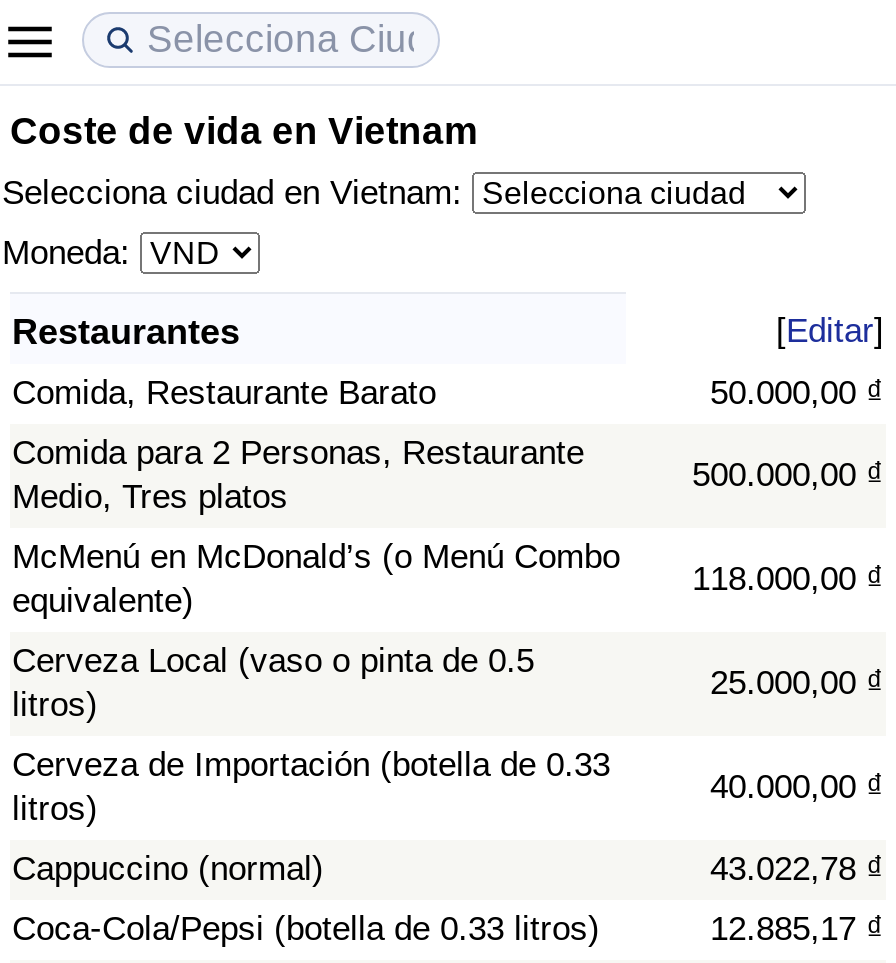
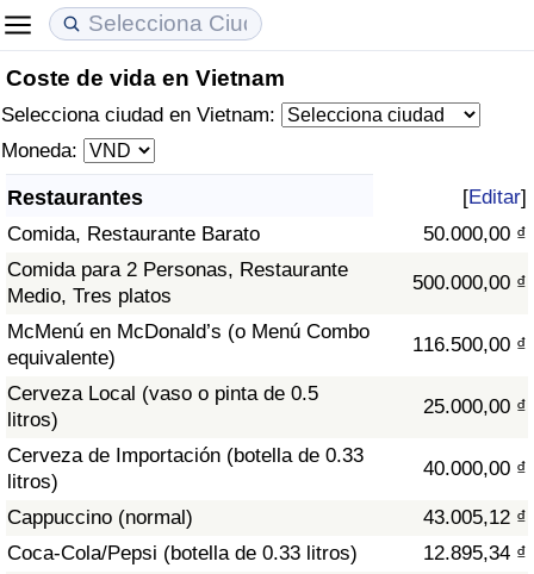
[692,561,884,599] 118.000,00 ₫ -> [412,334,527,357] 116.500,00 ₫
[710,851,884,889] 43.022,78 ₫ -> [423,507,527,529] 43.005,12 ₫
[710,911,884,949] 12.885,17 ₫ -> [423,542,527,565] 12.895,34 ₫

